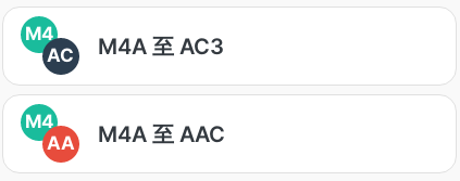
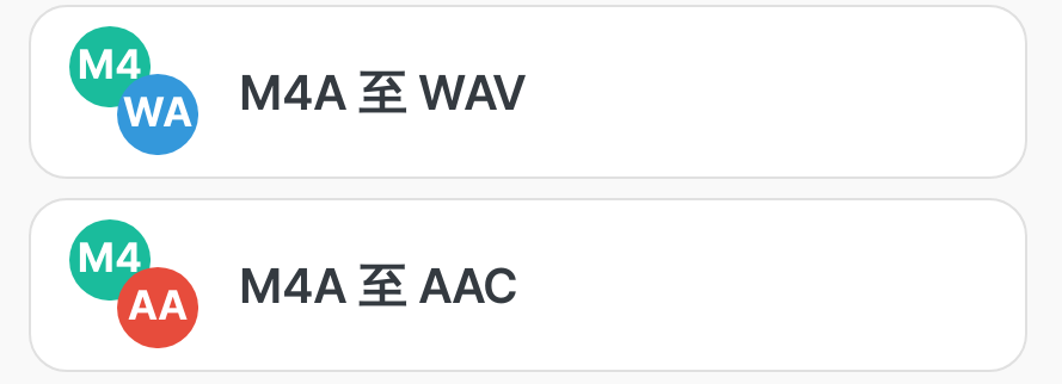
[48,33,224,66] AC | M4A 至 AC3 -> [124,63,526,136] WA | M4A 至 WAV

